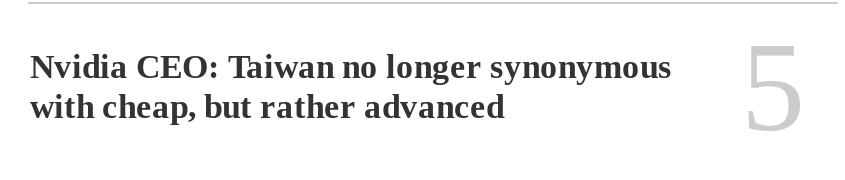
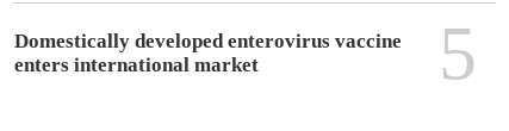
[30,48,672,126] Nvidia CEO: Taiwan no longer synonymous | with cheap, but rather advanced -> [14,30,402,76] Domestically developed enterovirus vaccine | enters international market

